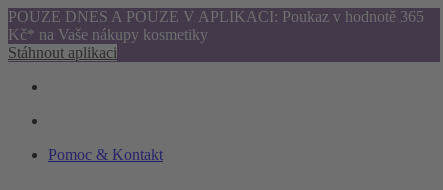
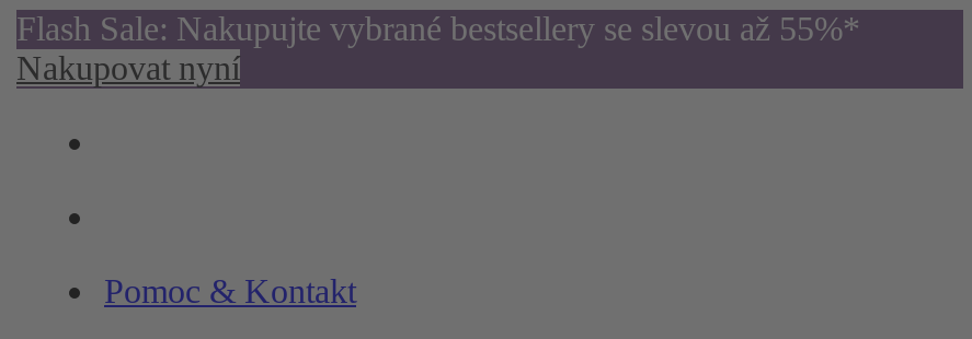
[8,8,424,61] POUZE DNES A POUZE V APLIKACI: Poukaz v hodnotě 365 | Kč* na Vaše nákupy kosmetiky | Stáhnout aplikaci -> [16,10,860,86] Flash Sale: Nakupujte vybrané bestsellery se slevou až 55%* | Nakupovat nyní

